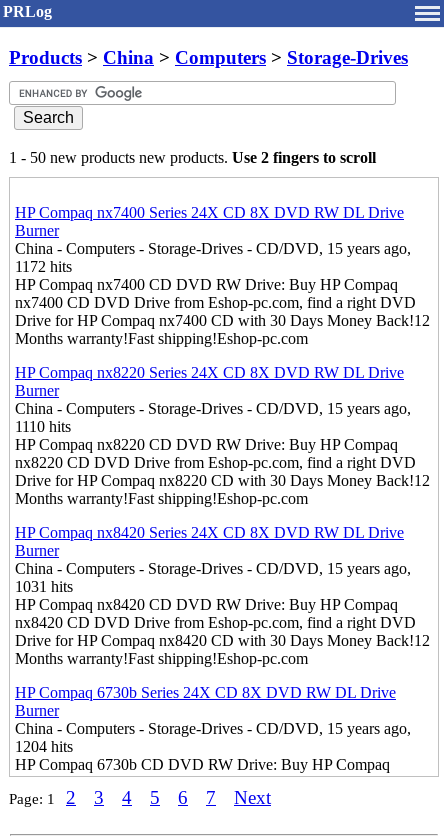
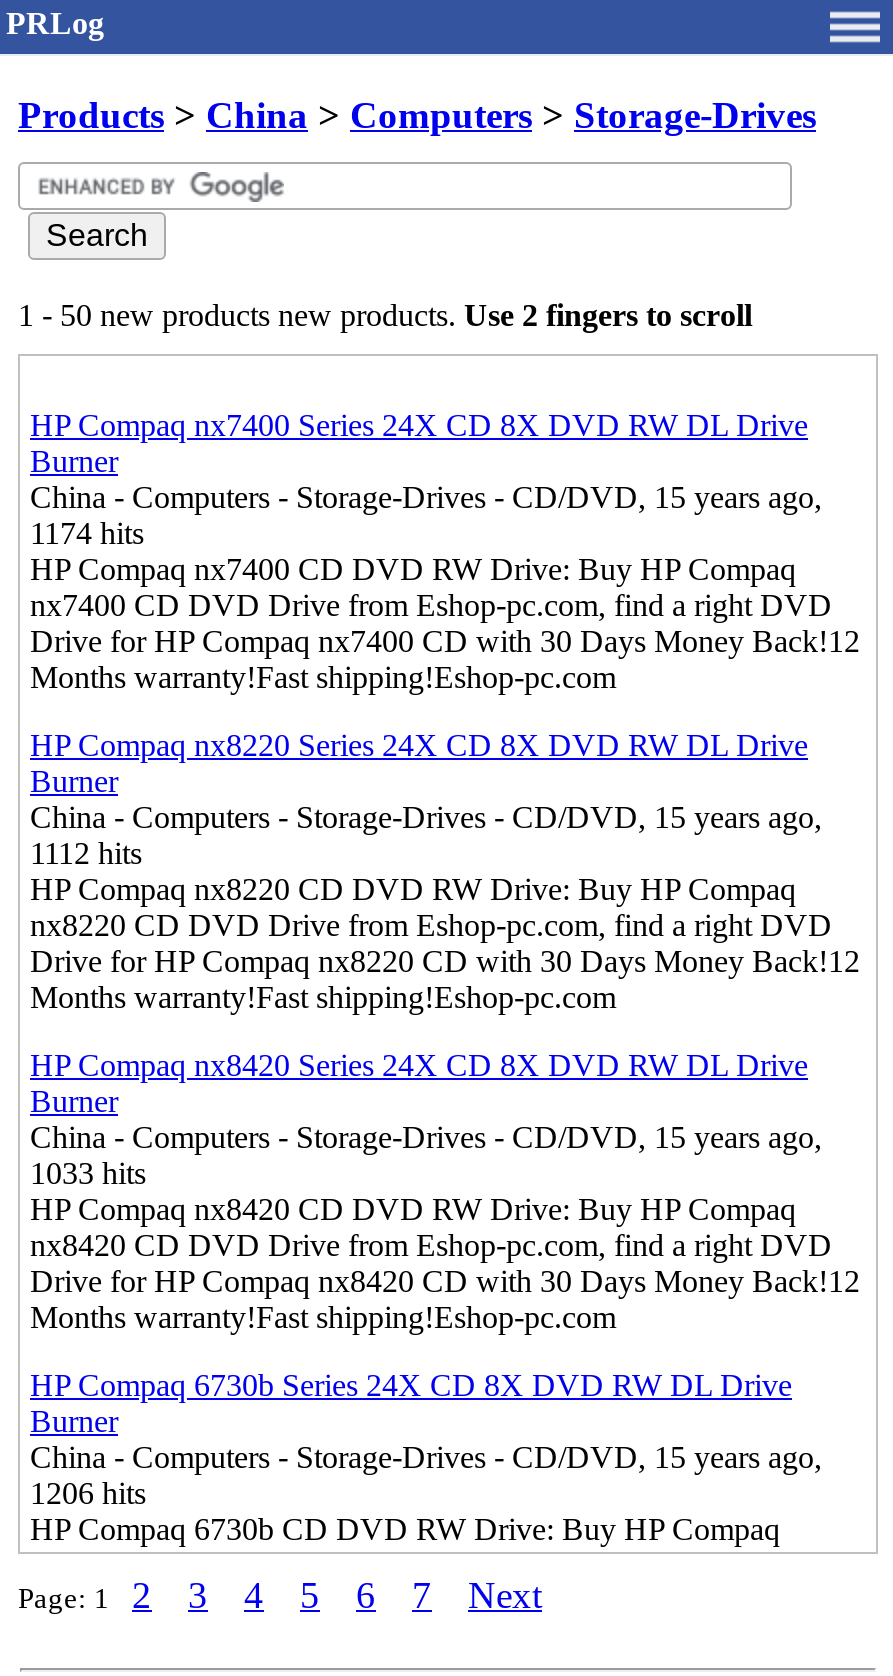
[15,258,72,275] 1172 hits -> [30,517,144,551] 1174 hits
[15,418,71,435] 1110 hits -> [30,837,142,871] 1112 hits
[15,578,73,595] 1031 hits -> [30,1157,146,1191] 1033 hits
[15,738,73,755] 1204 hits -> [30,1477,146,1511] 1206 hits

